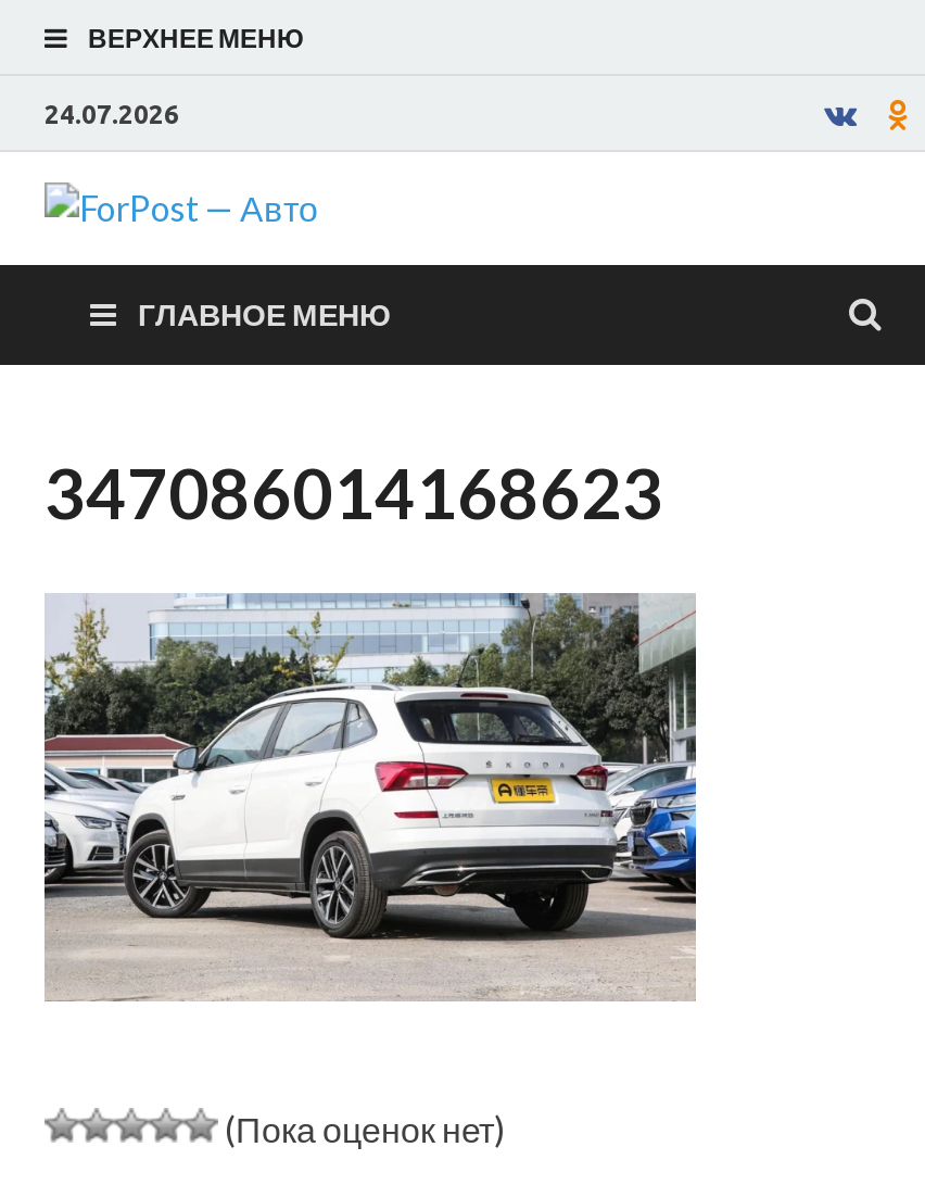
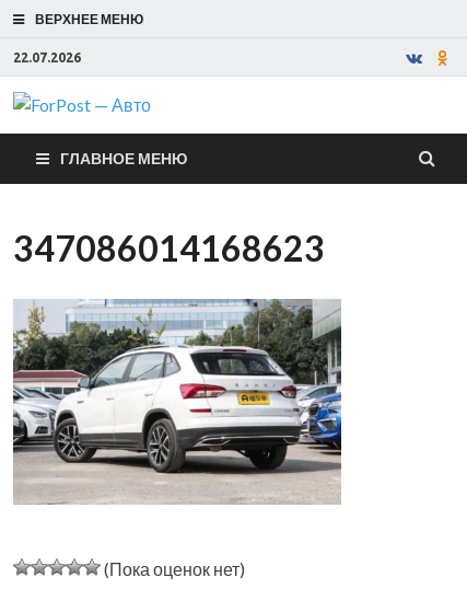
[45,99,179,127] 24.07.2026 -> [13,50,81,64] 22.07.2026

